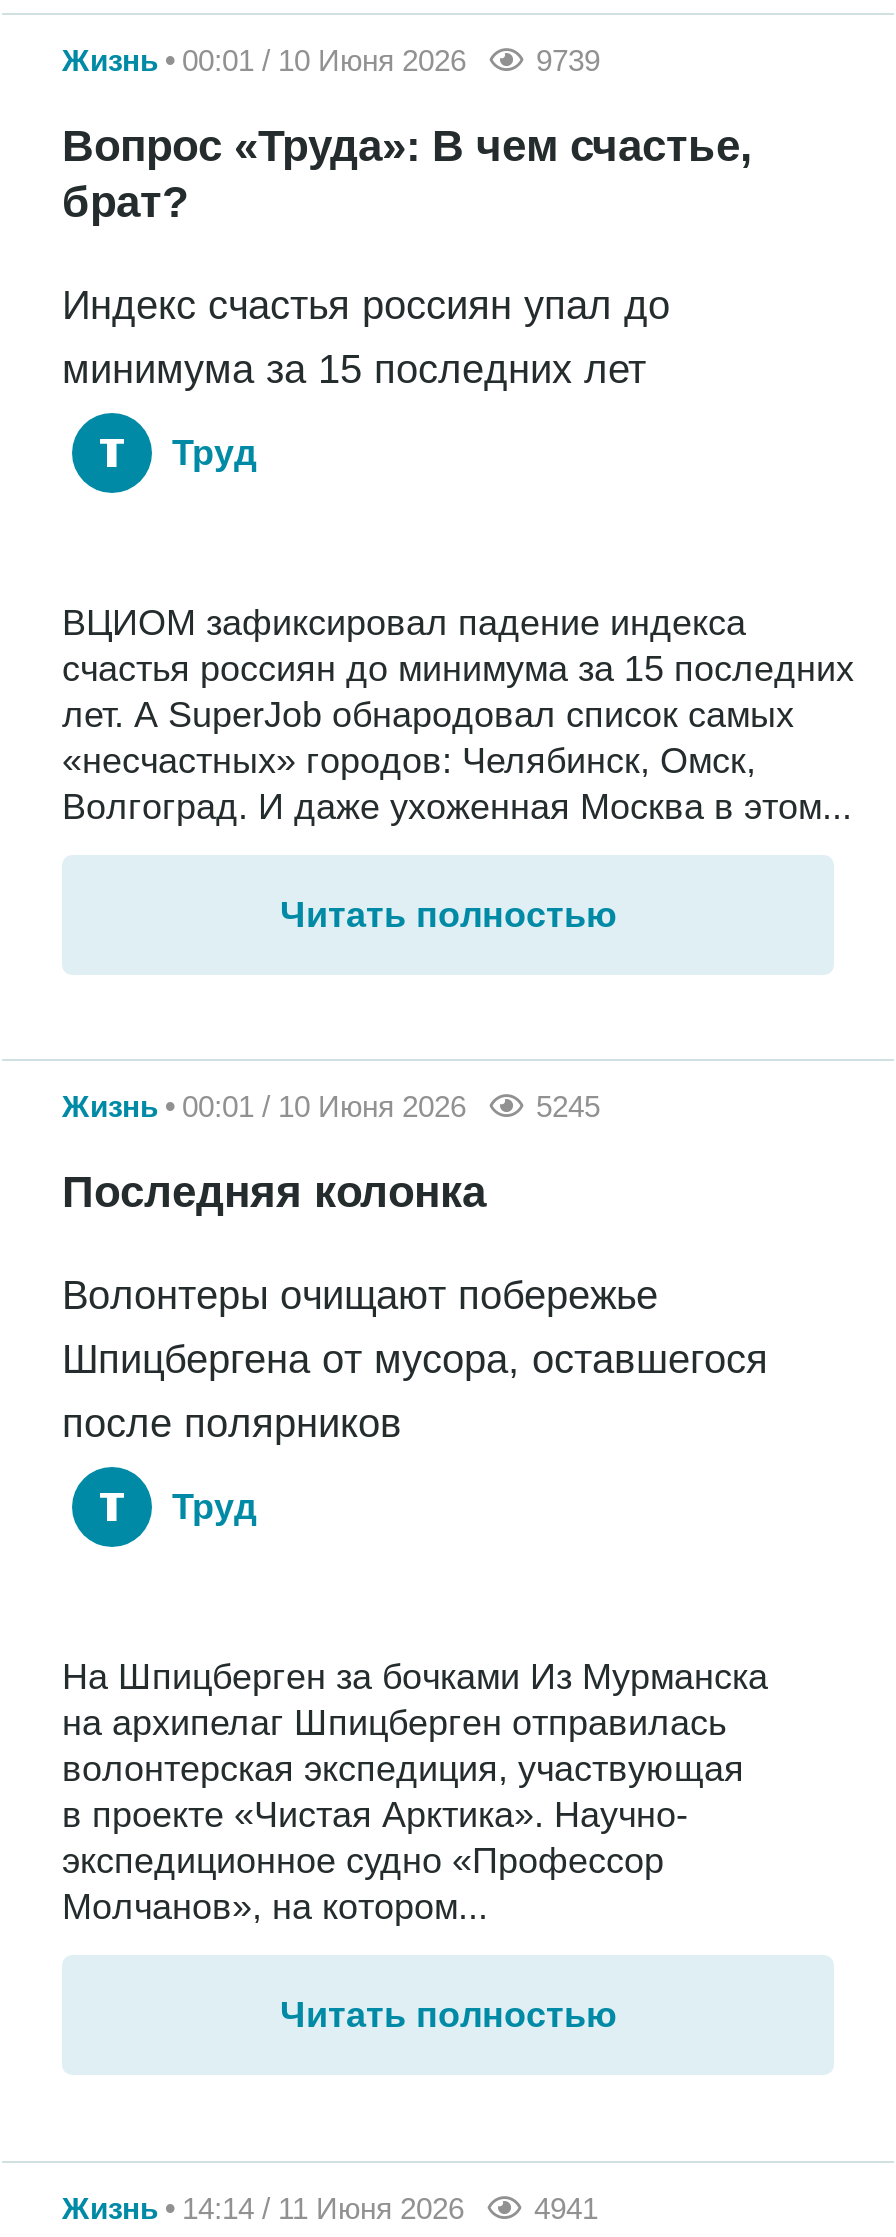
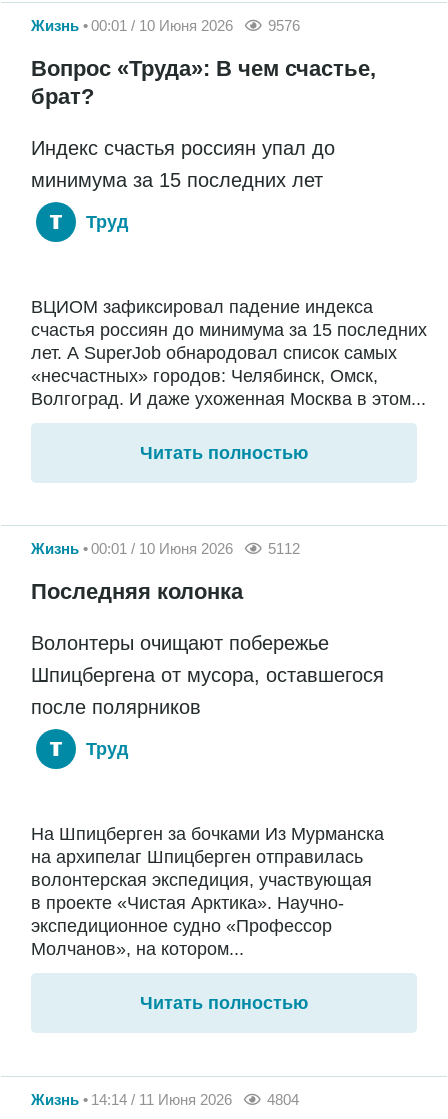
[536,43,600,77] 9739 -> [268,17,300,34] 9576
[536,1090,600,1124] 5245 -> [268,540,300,557] 5112
[534,2190,598,2224] 4941 -> [267,1091,299,1108] 4804

